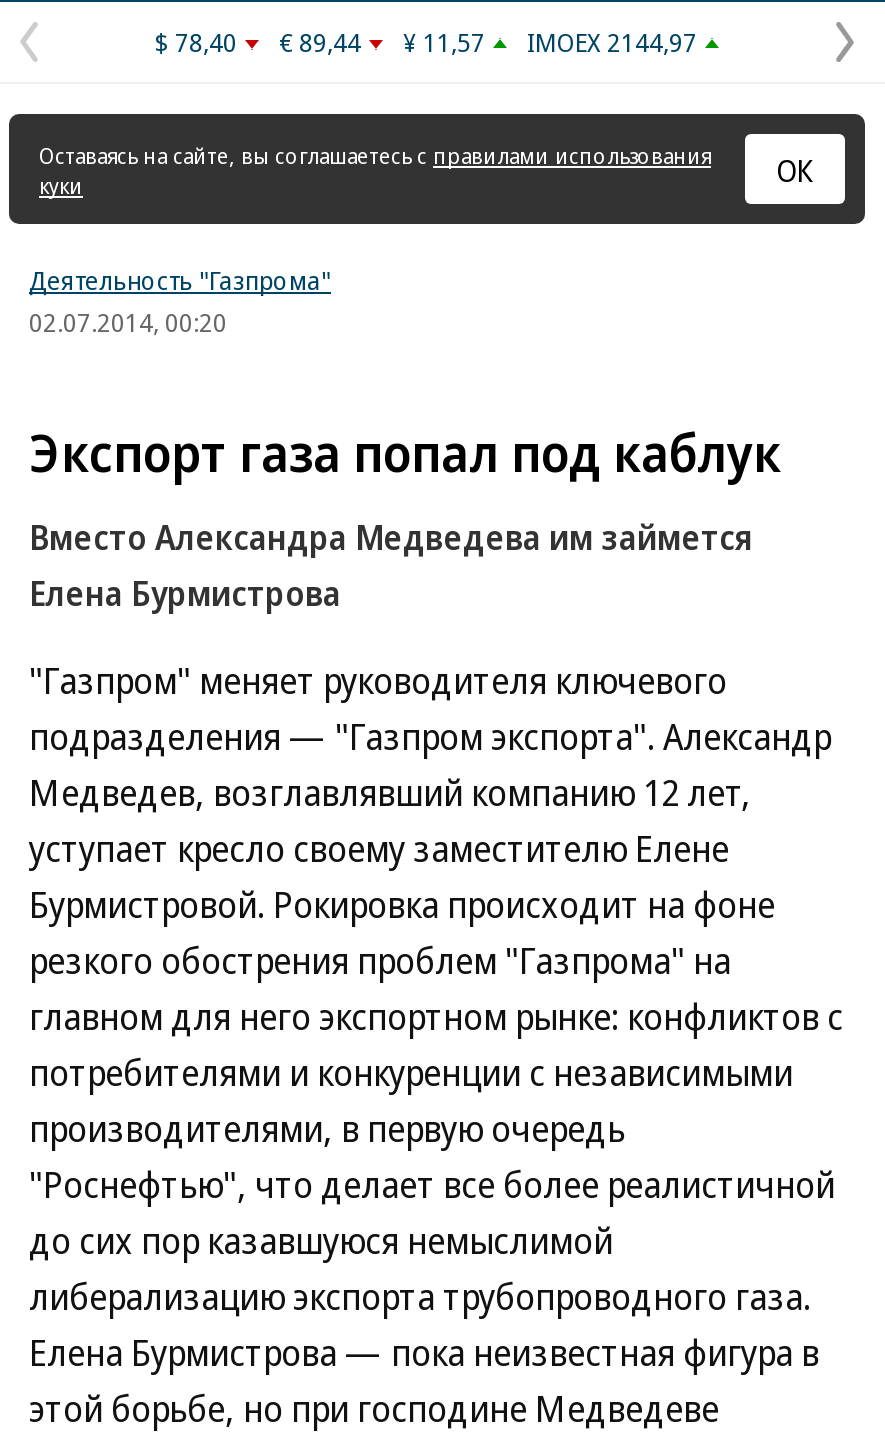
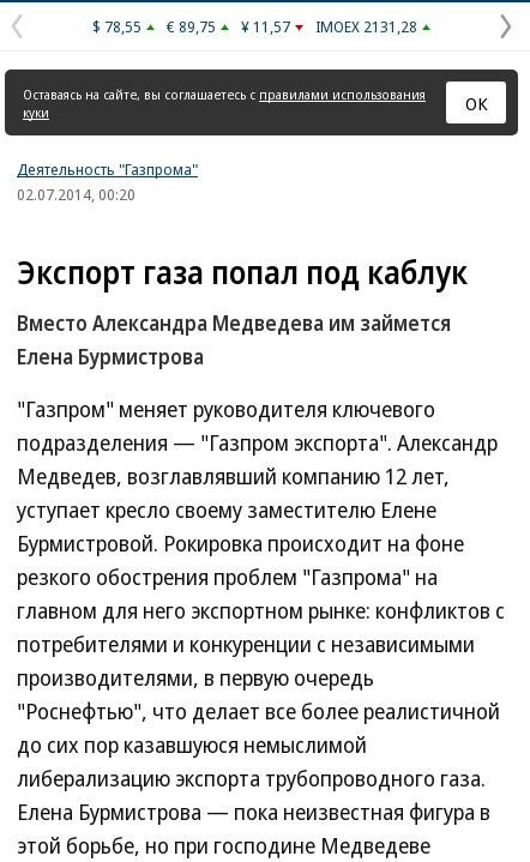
[155,24,237,60] $ 78,40 -> [92,16,141,37] $ 78,55
[279,24,361,60] € 89,44 -> [167,16,216,37] € 89,75
[527,24,697,60] IMOEX 2144,97 -> [315,16,417,37] IMOEX 2131,28

